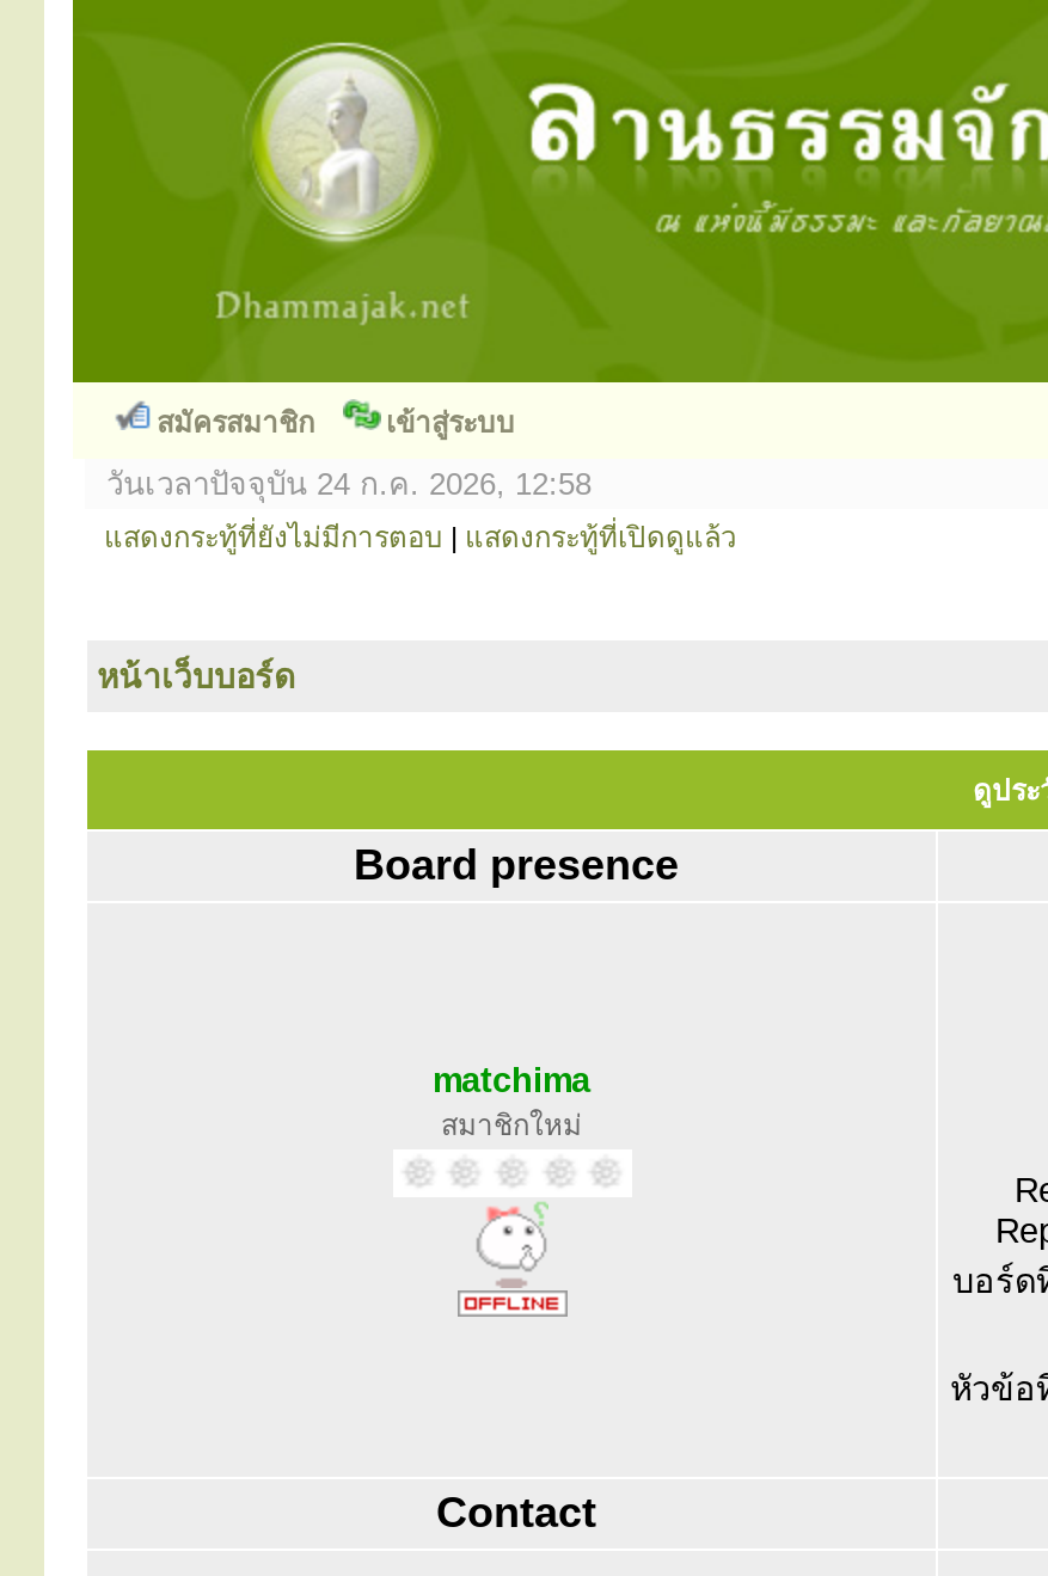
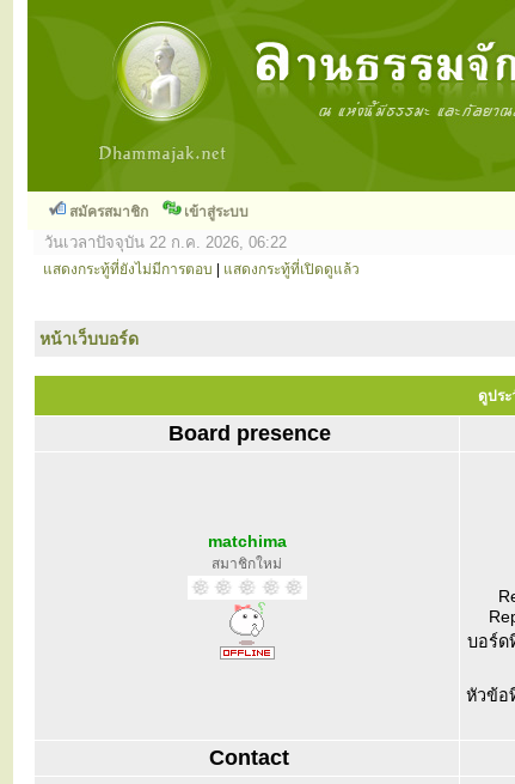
[106,466,611,502] วันเวลาปัจจุบัน 24 ก.ค. 2026, 12:58 -> [44,233,296,251] วันเวลาปัจจุบัน 22 ก.ค. 2026, 06:22

